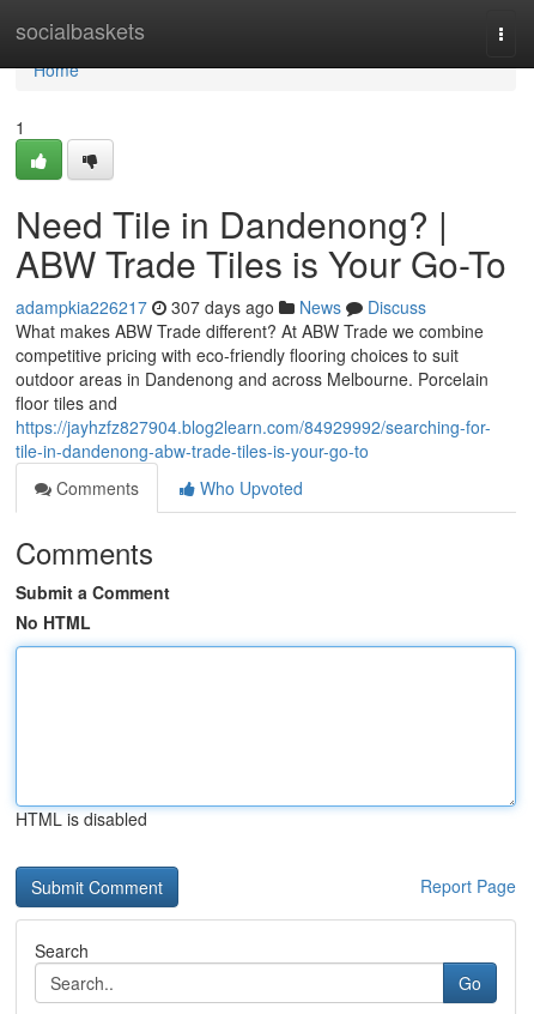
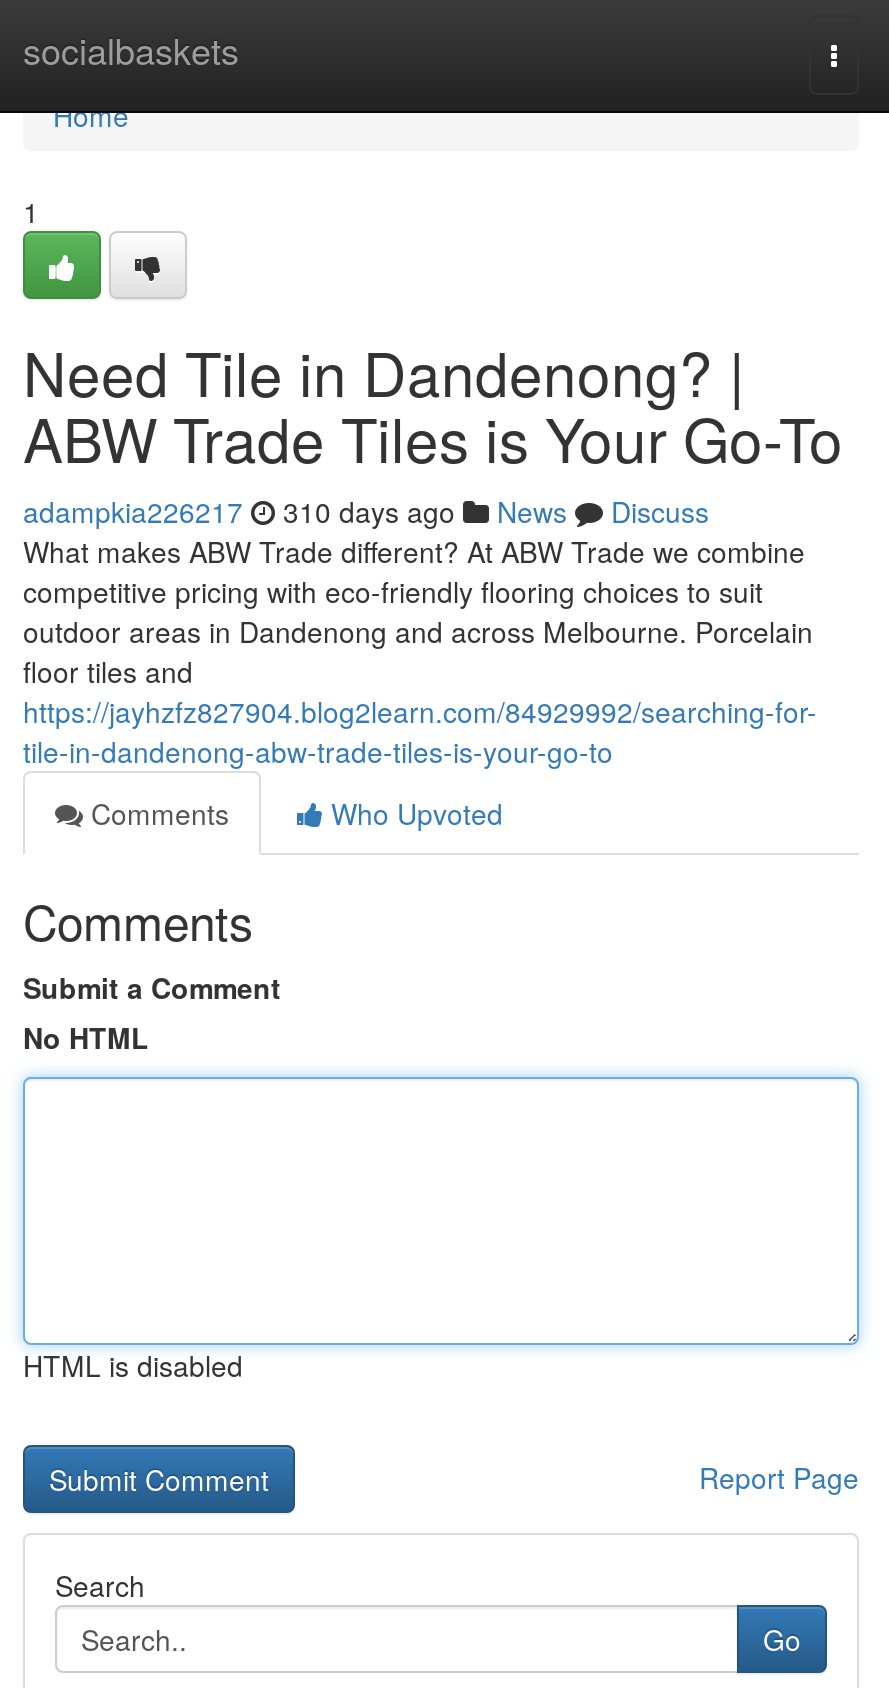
[16,295,426,319] adampkia226217 307 days ago News Discuss -> [23,491,709,531] adampkia226217 310 days ago News Discuss

